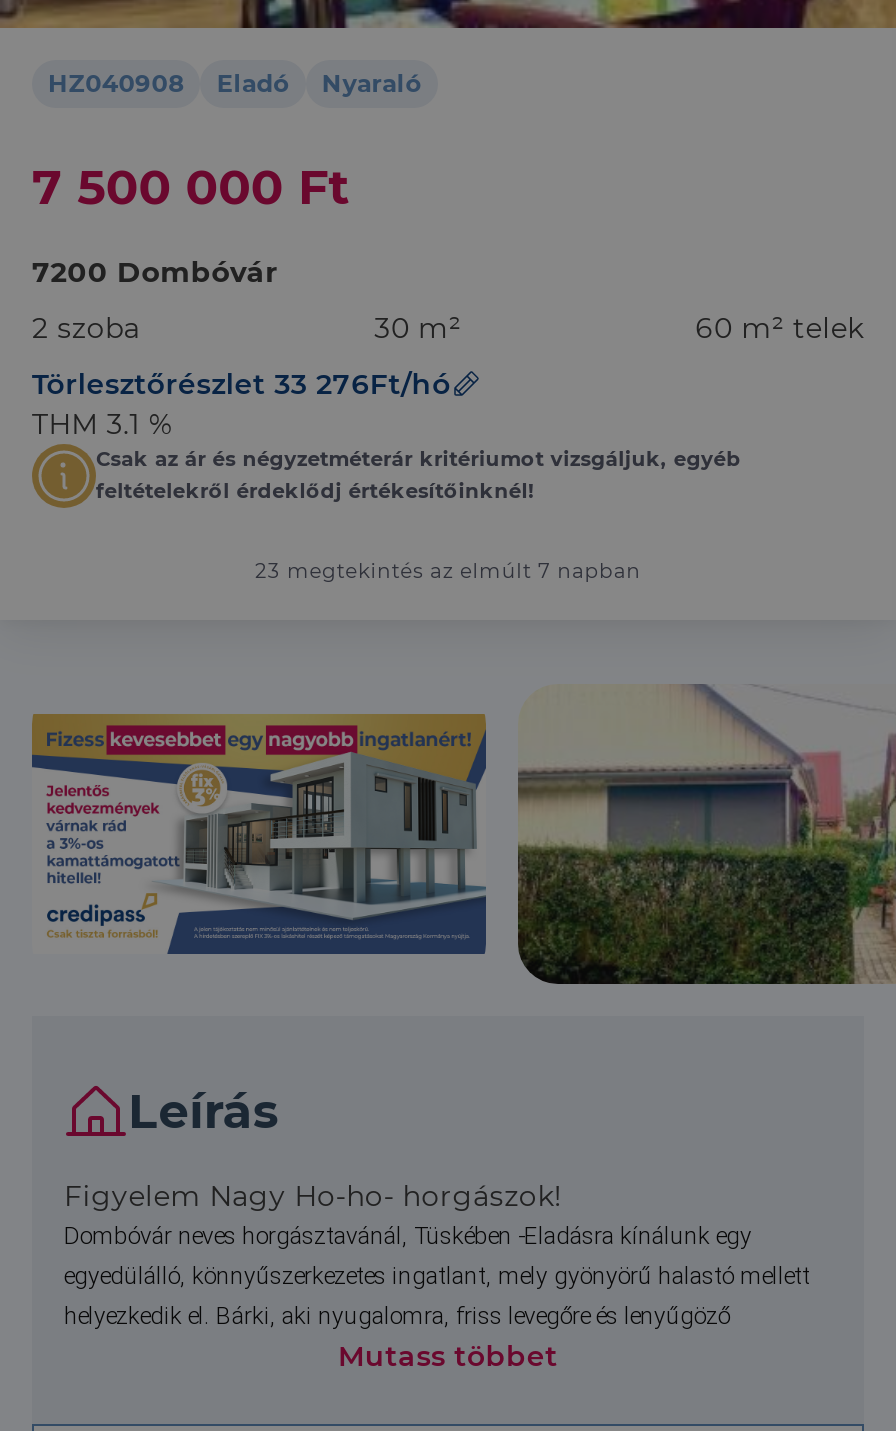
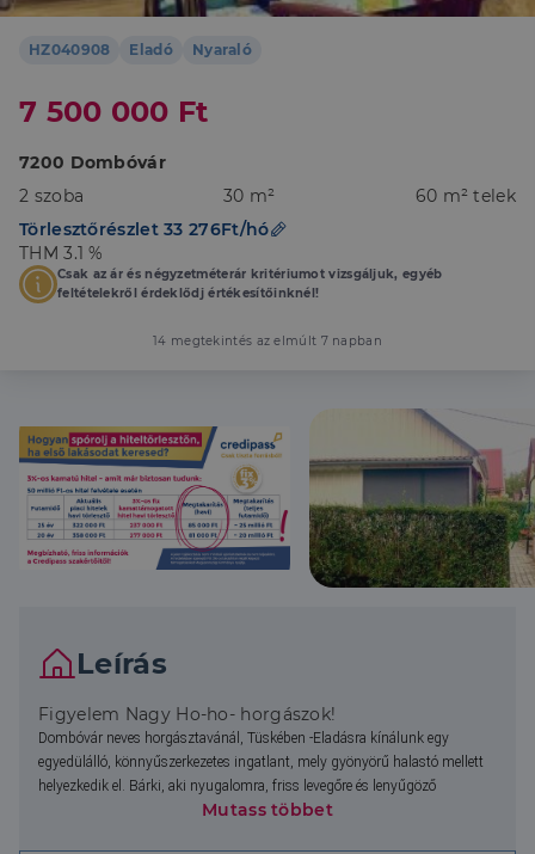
[255,558,641,584] 23 megtekintés az elmúlt 7 napban -> [153,333,382,349] 14 megtekintés az elmúlt 7 napban
[30,712,488,956] [image] -> [18,425,290,570] [image]

